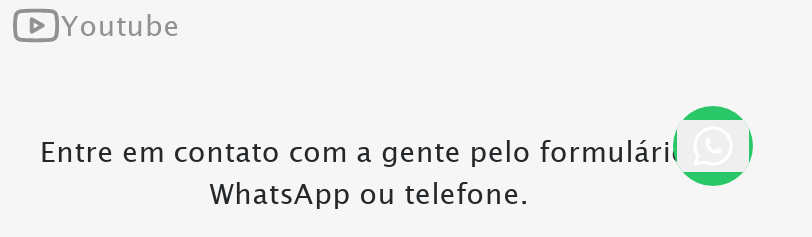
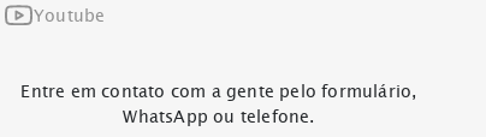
[675,104,755,188] [image] -> none

